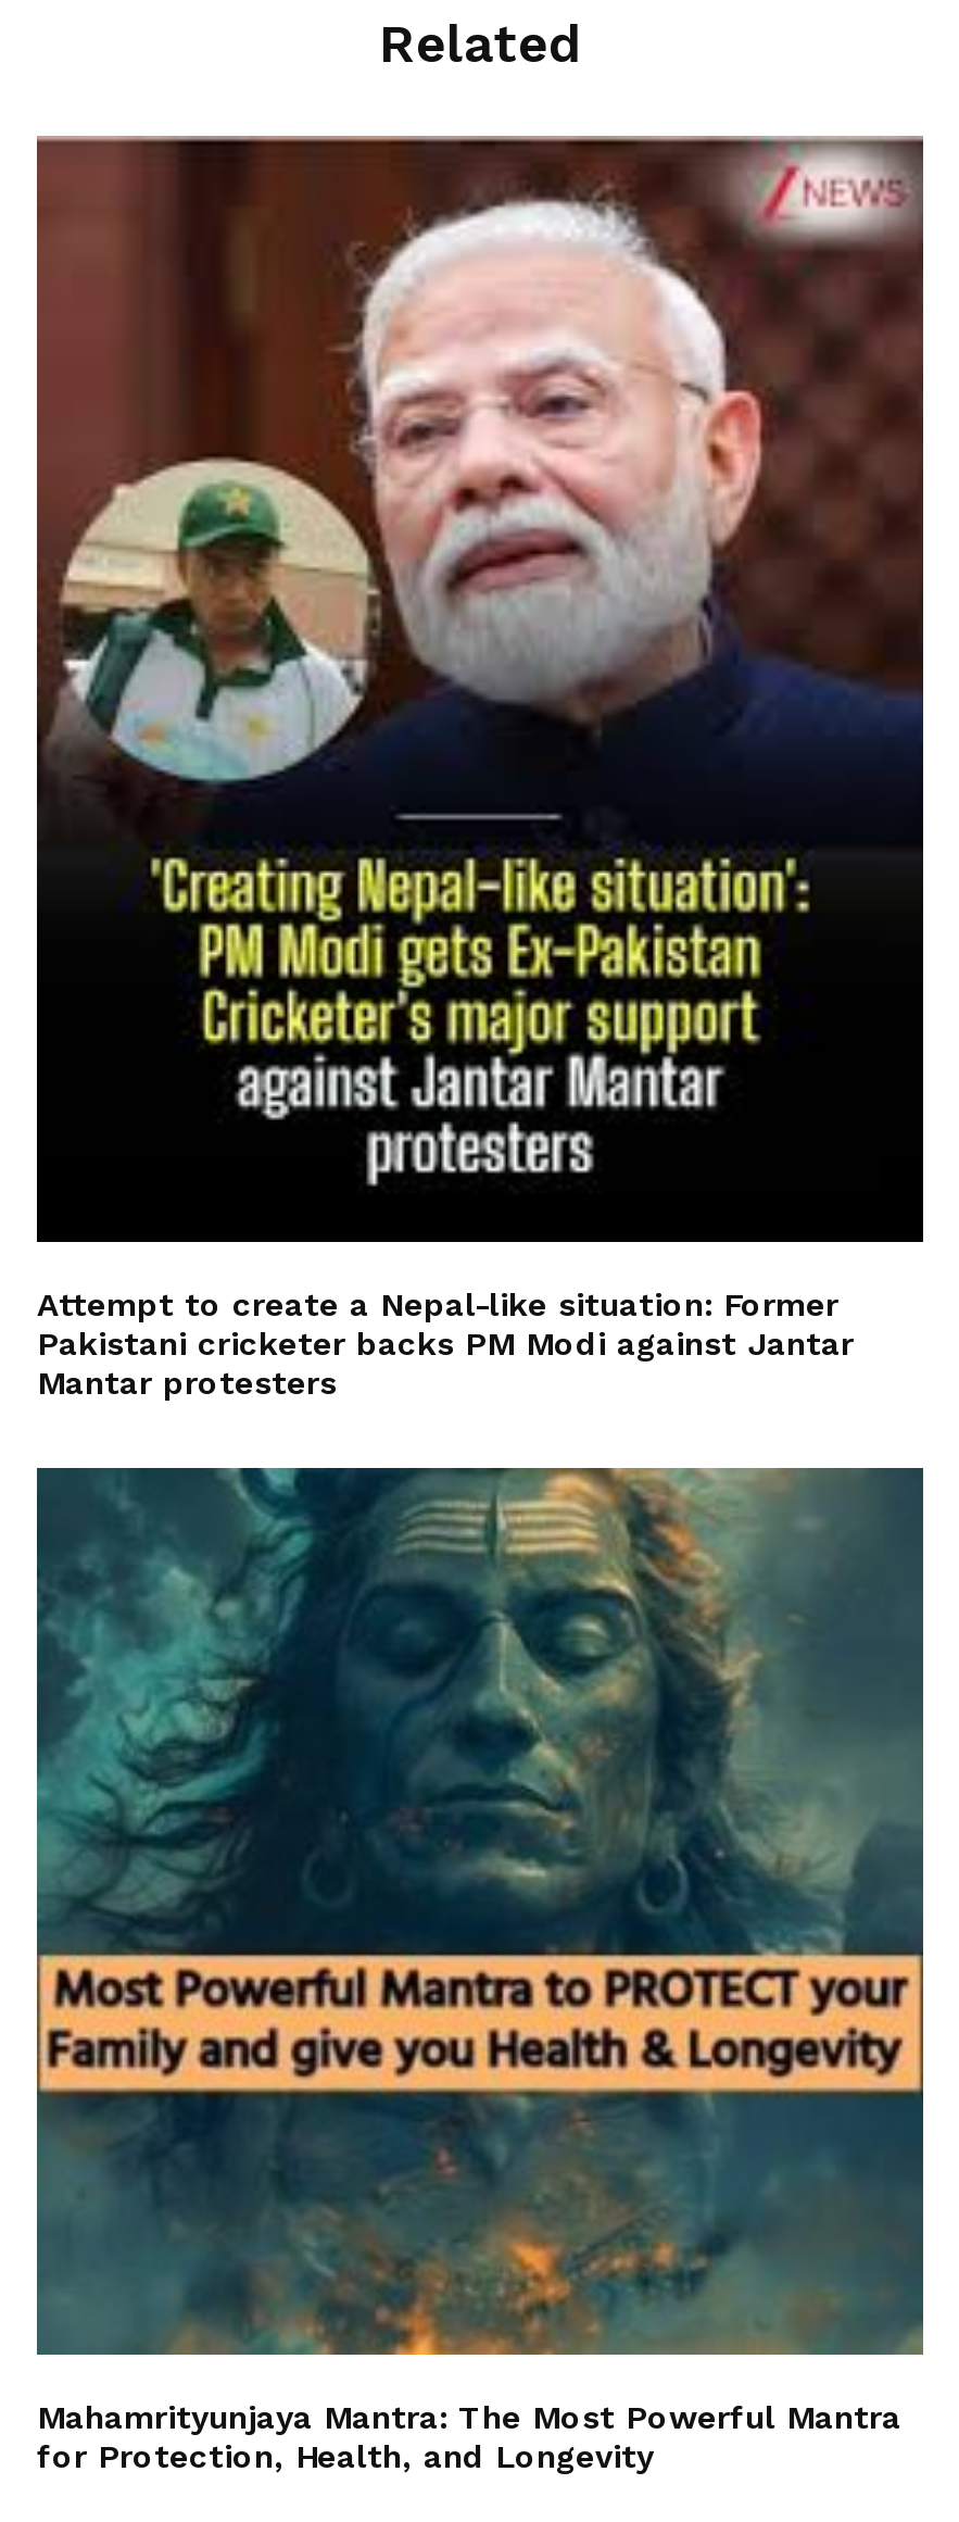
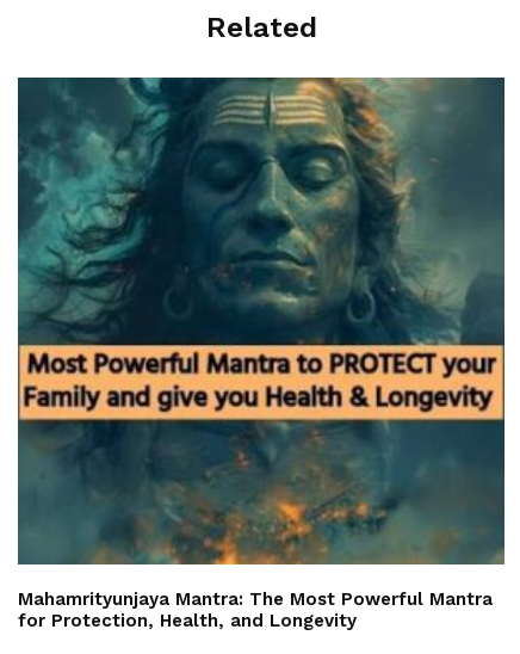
[35,136,925,1403] [image] | Attempt to create a Nepal-like situation: Former | Pakistani cricketer backs PM Modi against Jantar | Mantar protesters -> none

